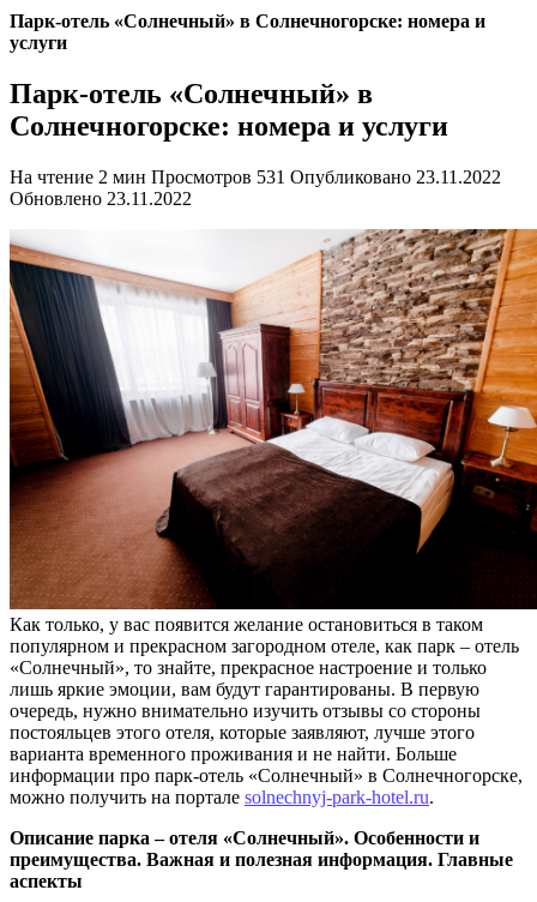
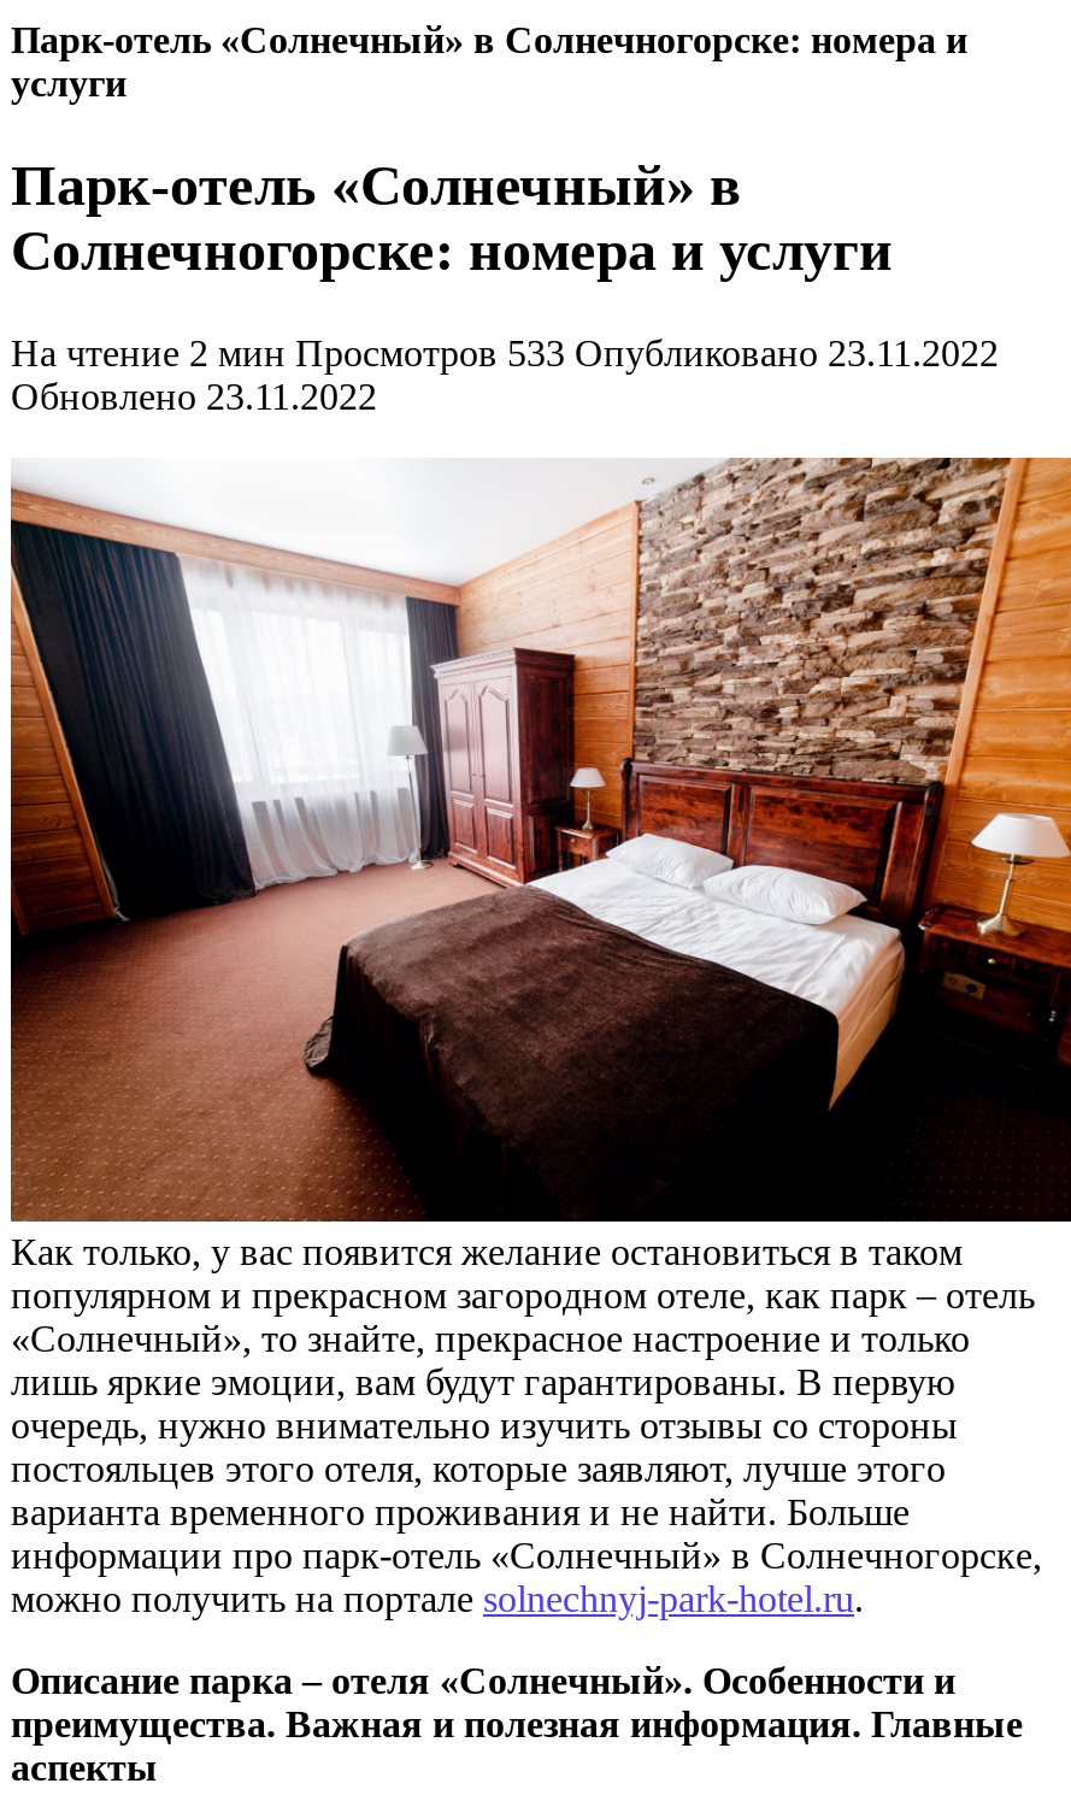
[10,166,501,187] На чтение 2 мин Просмотров 531 Опубликовано 23.11.2022 -> [11,332,999,373] На чтение 2 мин Просмотров 533 Опубликовано 23.11.2022

